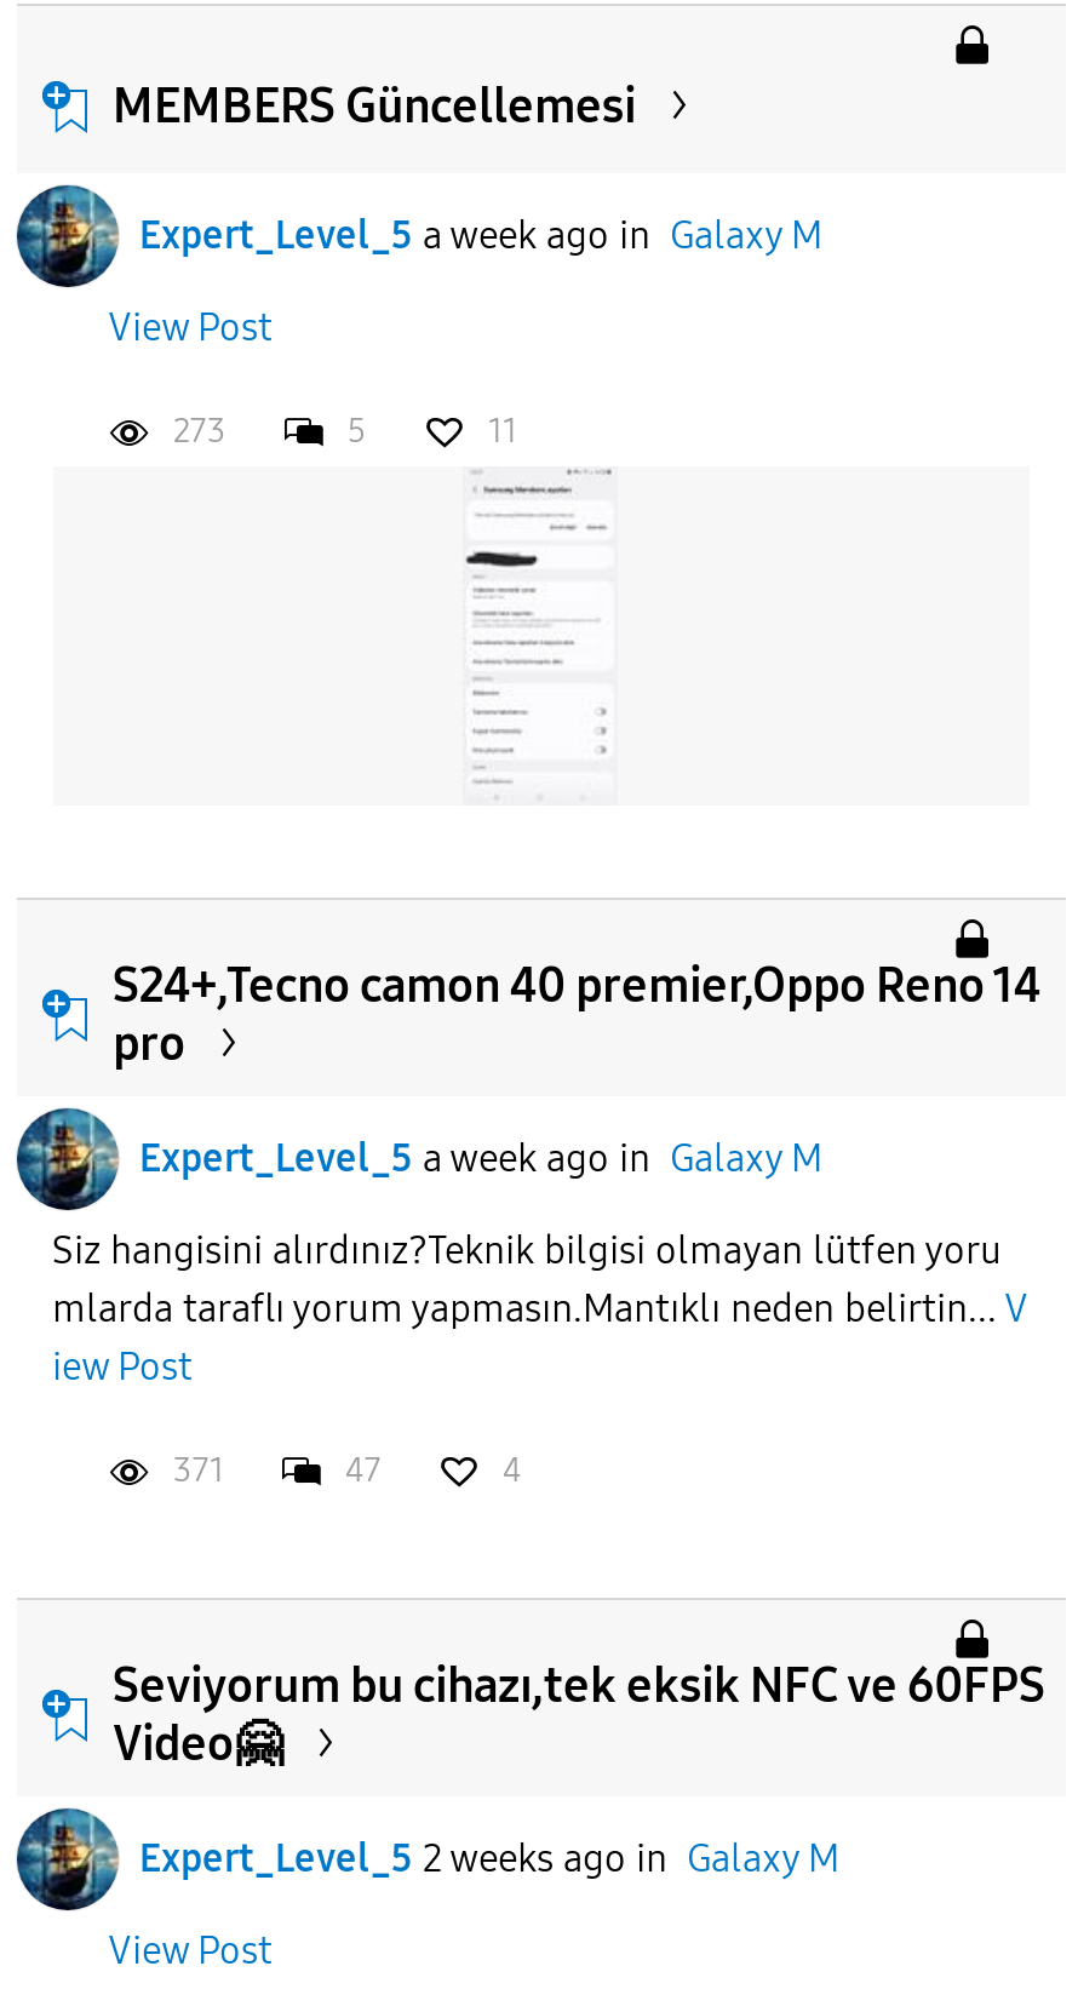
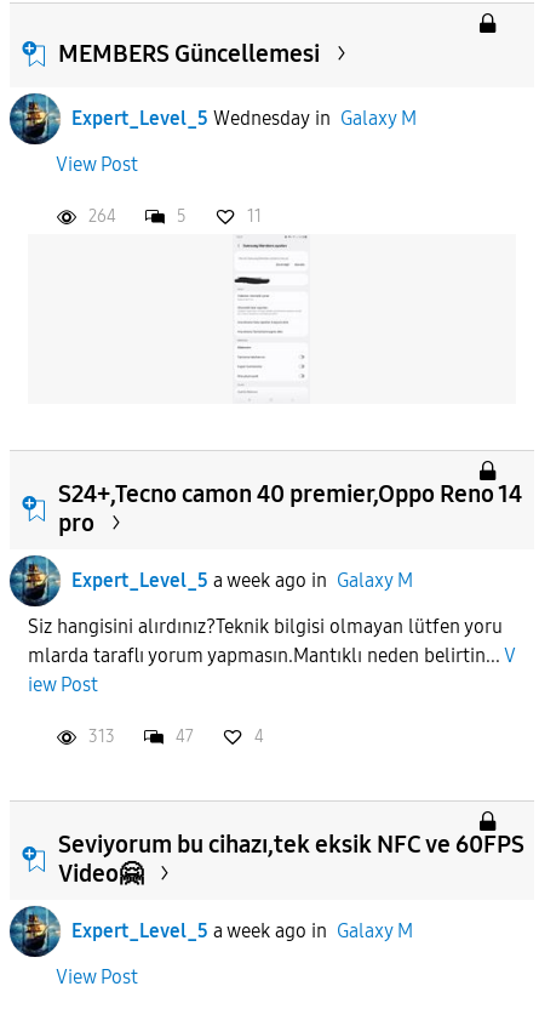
[139,211,822,258] Expert_Level_5 a week ago in Galaxy M -> [71,106,416,130] Expert_Level_5 Wednesday in Galaxy M
[173,411,227,453] 273 -> [88,207,116,227] 264
[173,1451,224,1492] 371 -> [88,727,114,747] 313
[139,1835,839,1881] Expert_Level_5 2 weeks ago in Galaxy M -> [71,919,412,942] Expert_Level_5 a week ago in Galaxy M

